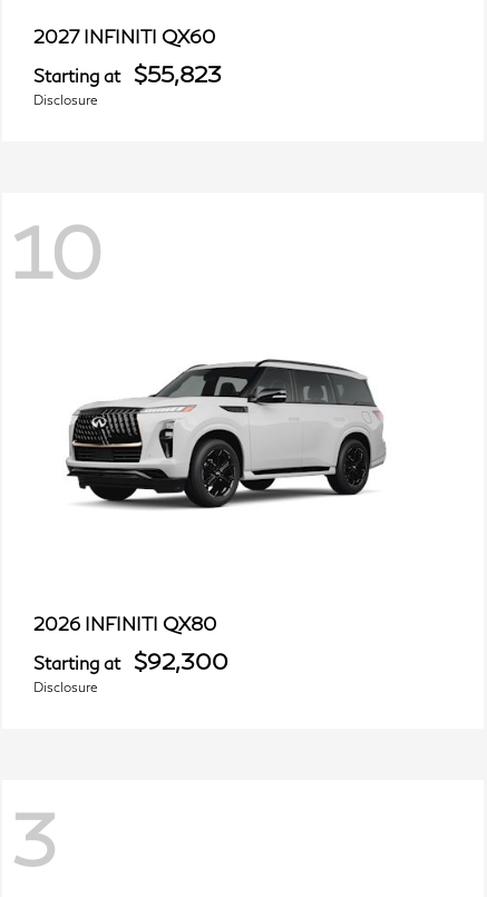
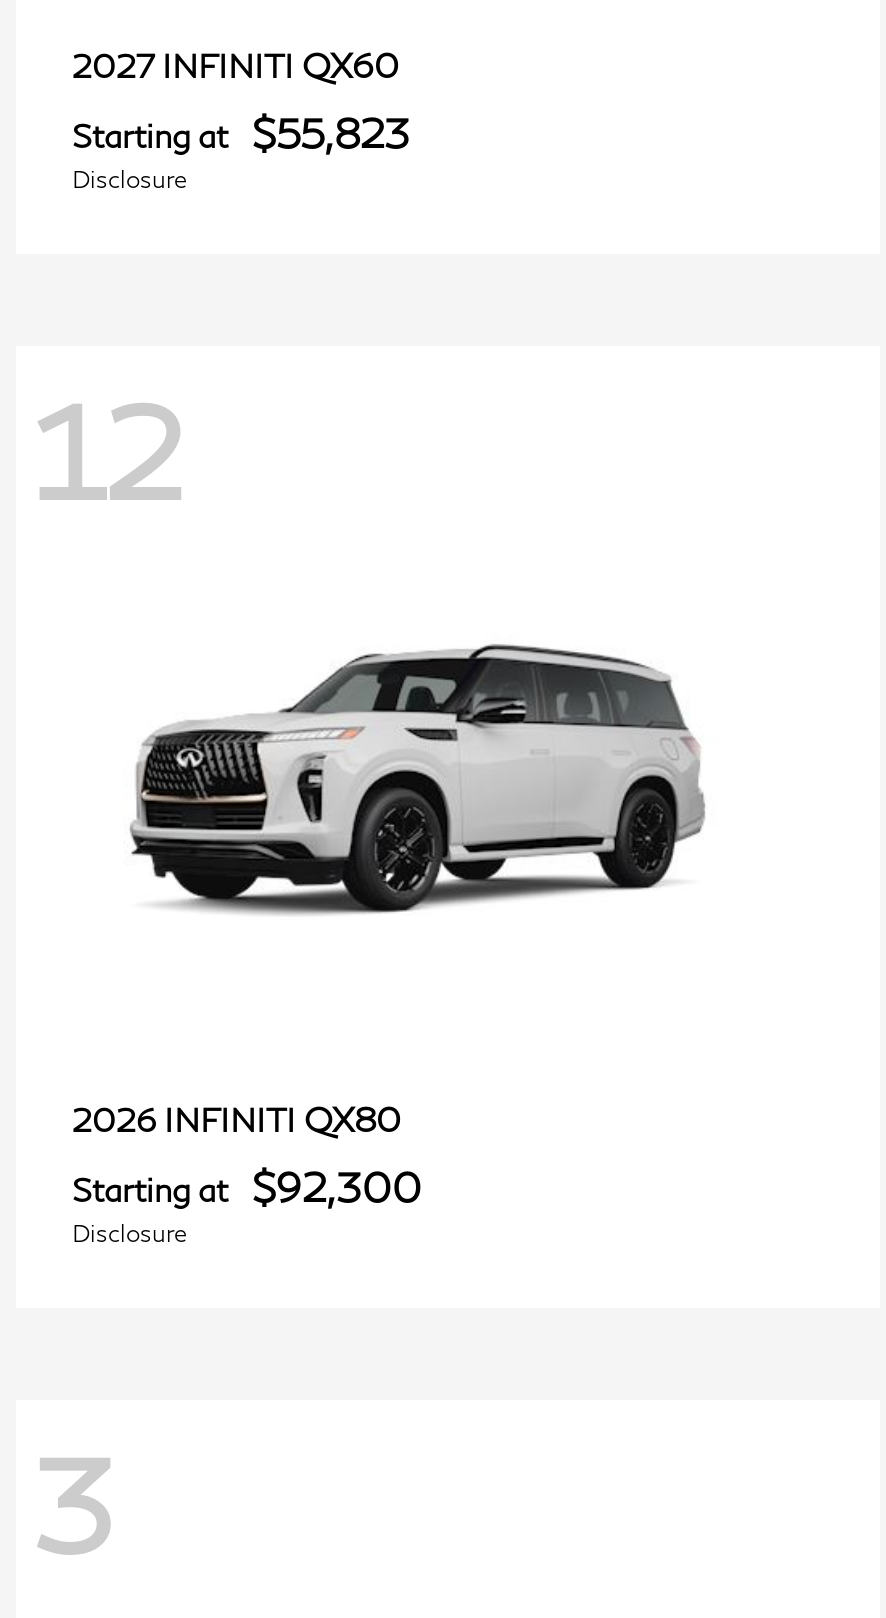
[11,209,103,294] 10 -> [32,375,184,527] 12

